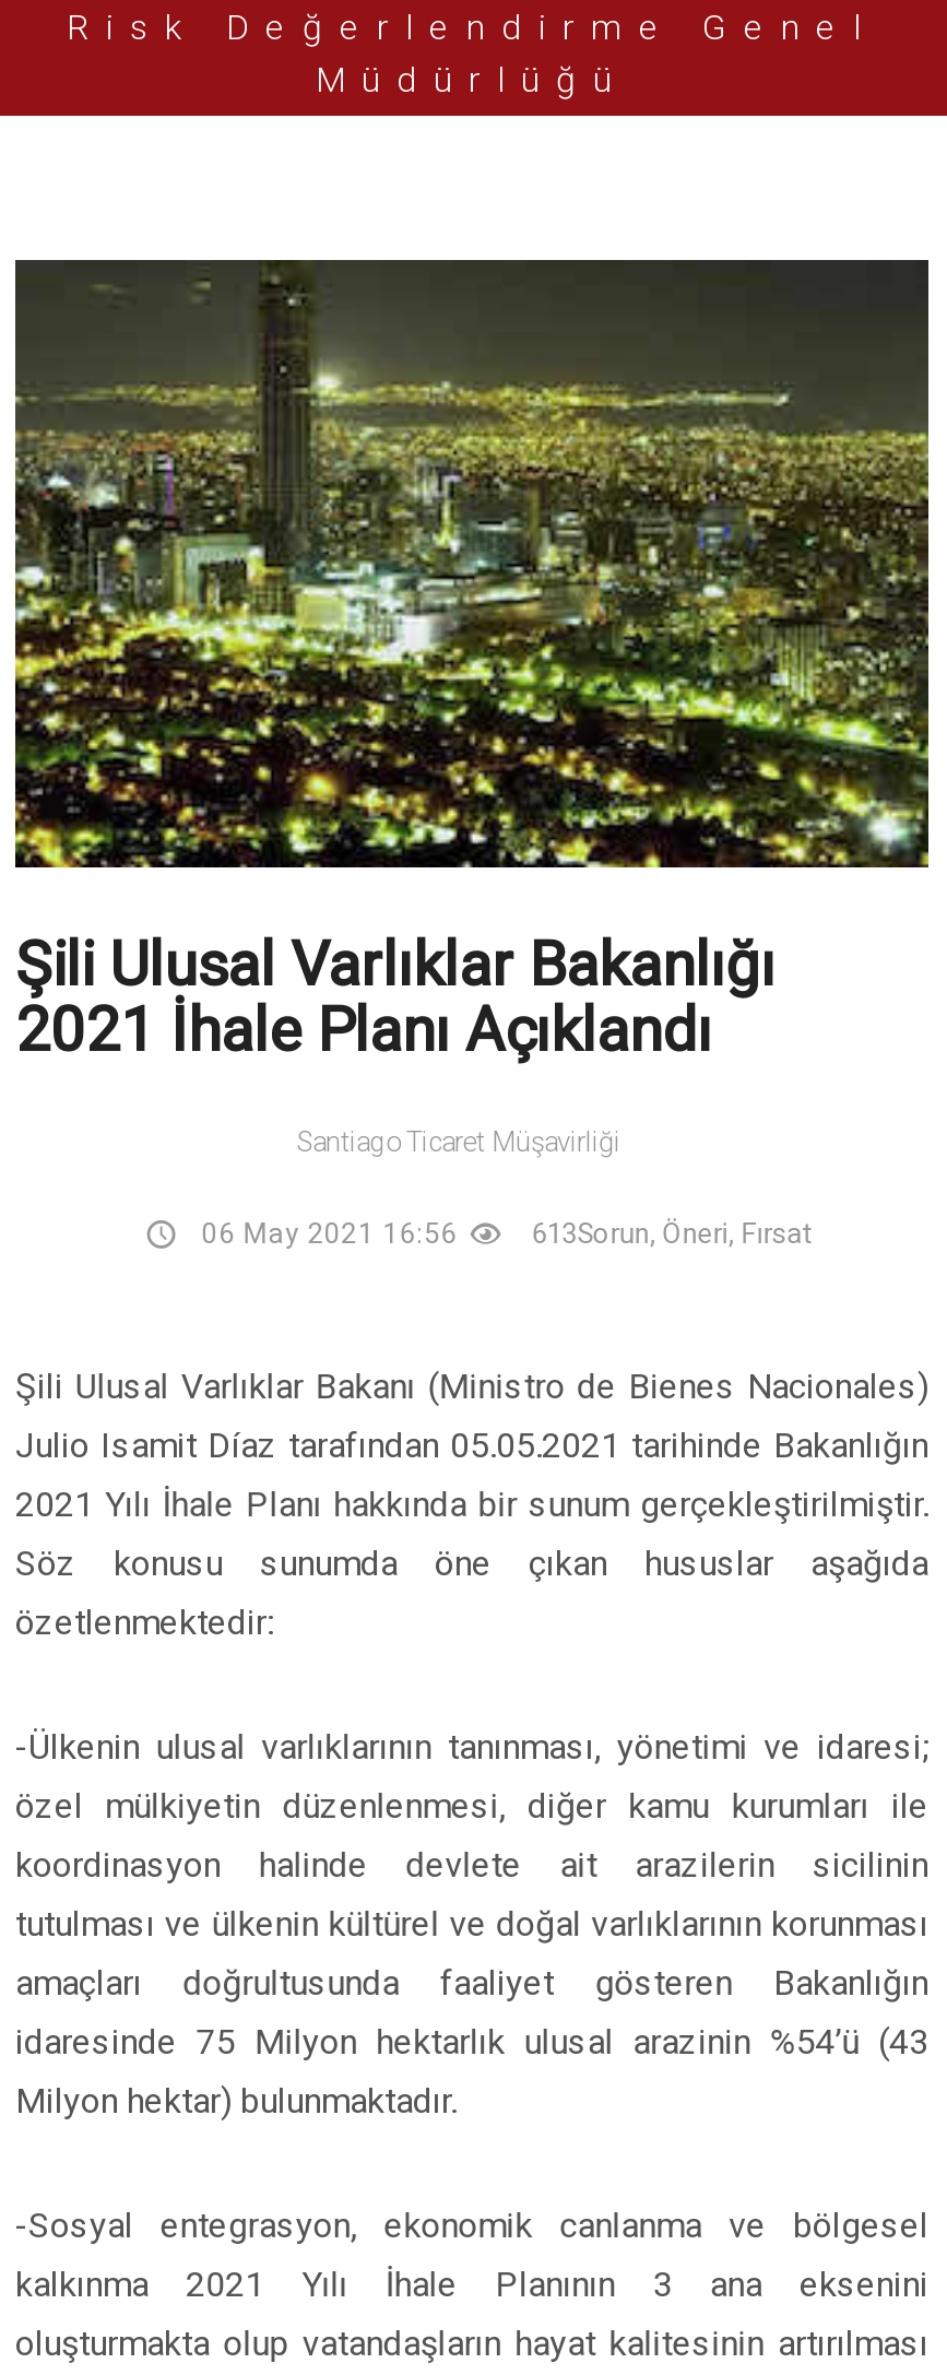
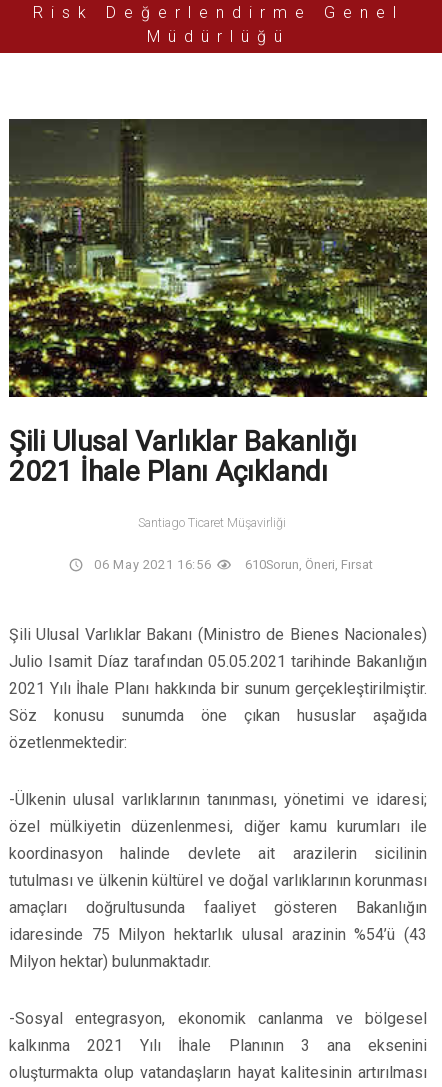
[525,1217,811,1250] 613Sorun, Öneri, Fırsat -> [242,557,373,572] 610Sorun, Öneri, Fırsat

